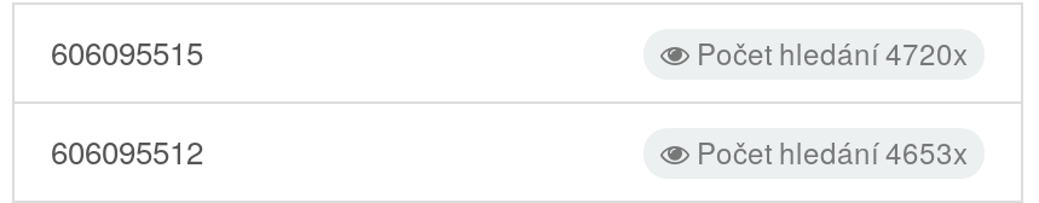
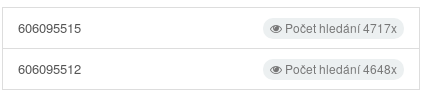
[689,31,968,72] Počet hledání 4720x -> [282,19,397,36] Počet hledání 4717x
[689,130,968,171] Počet hledání 4653x -> [282,60,397,77] Počet hledání 4648x

